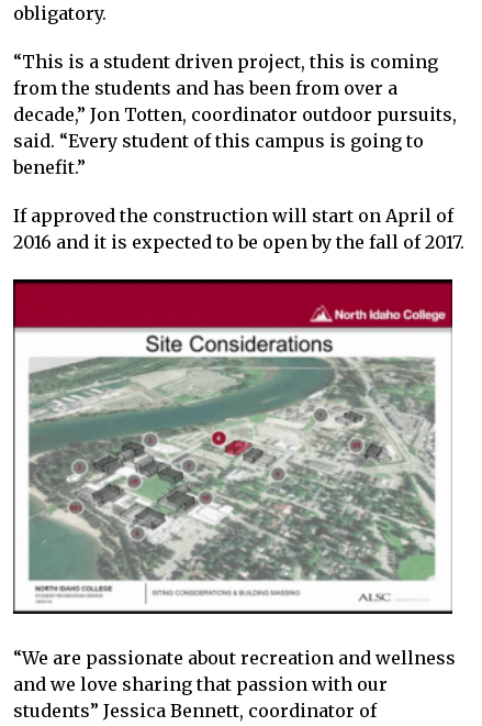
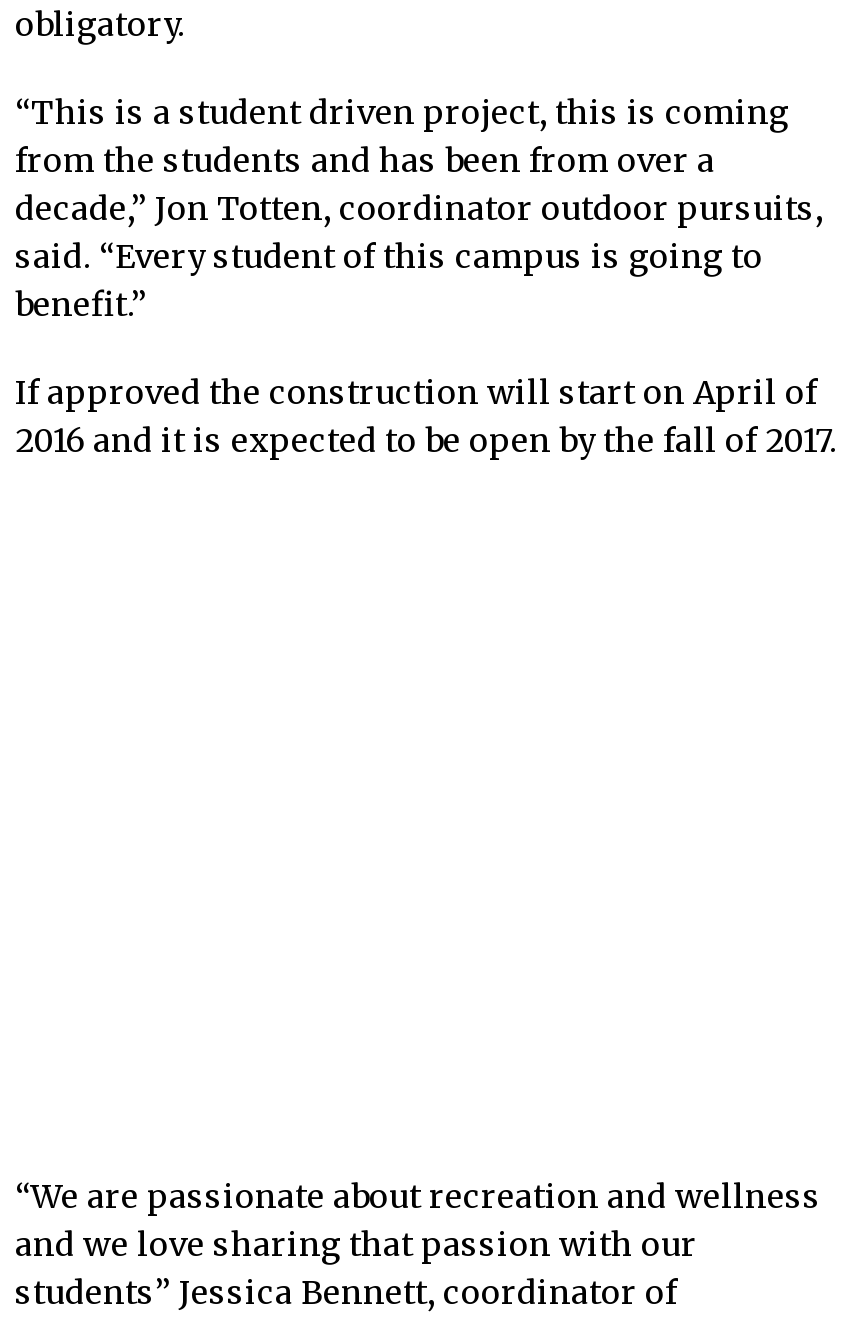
[12,278,453,615] [image] -> none

